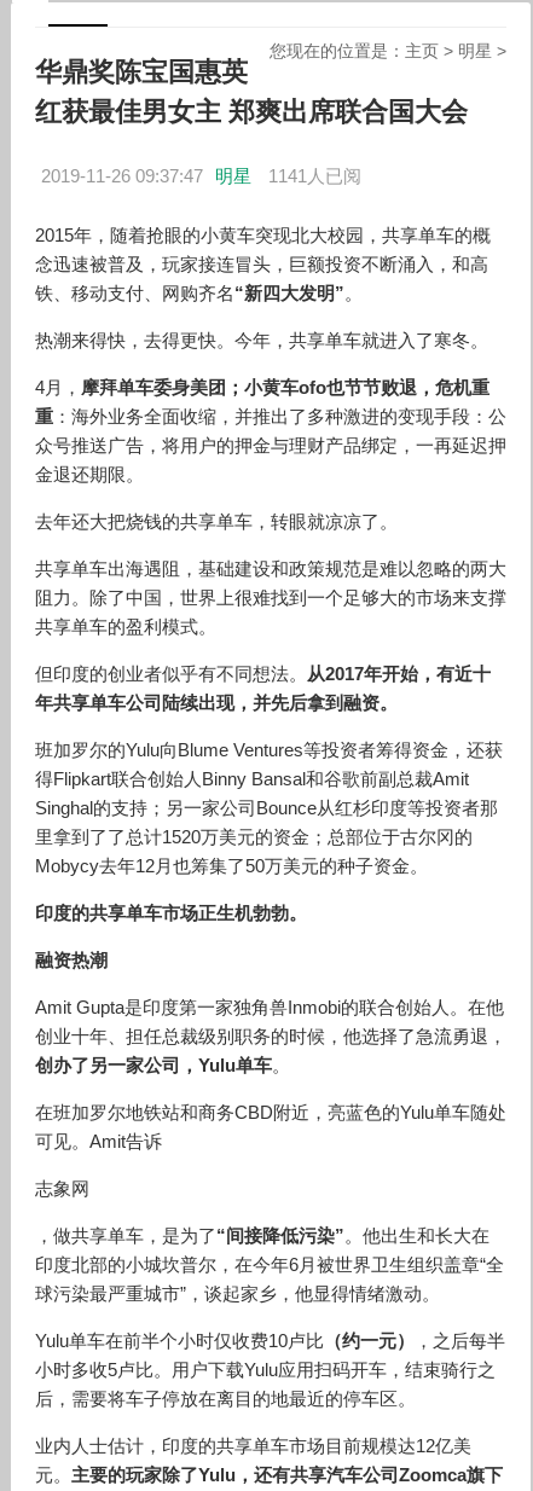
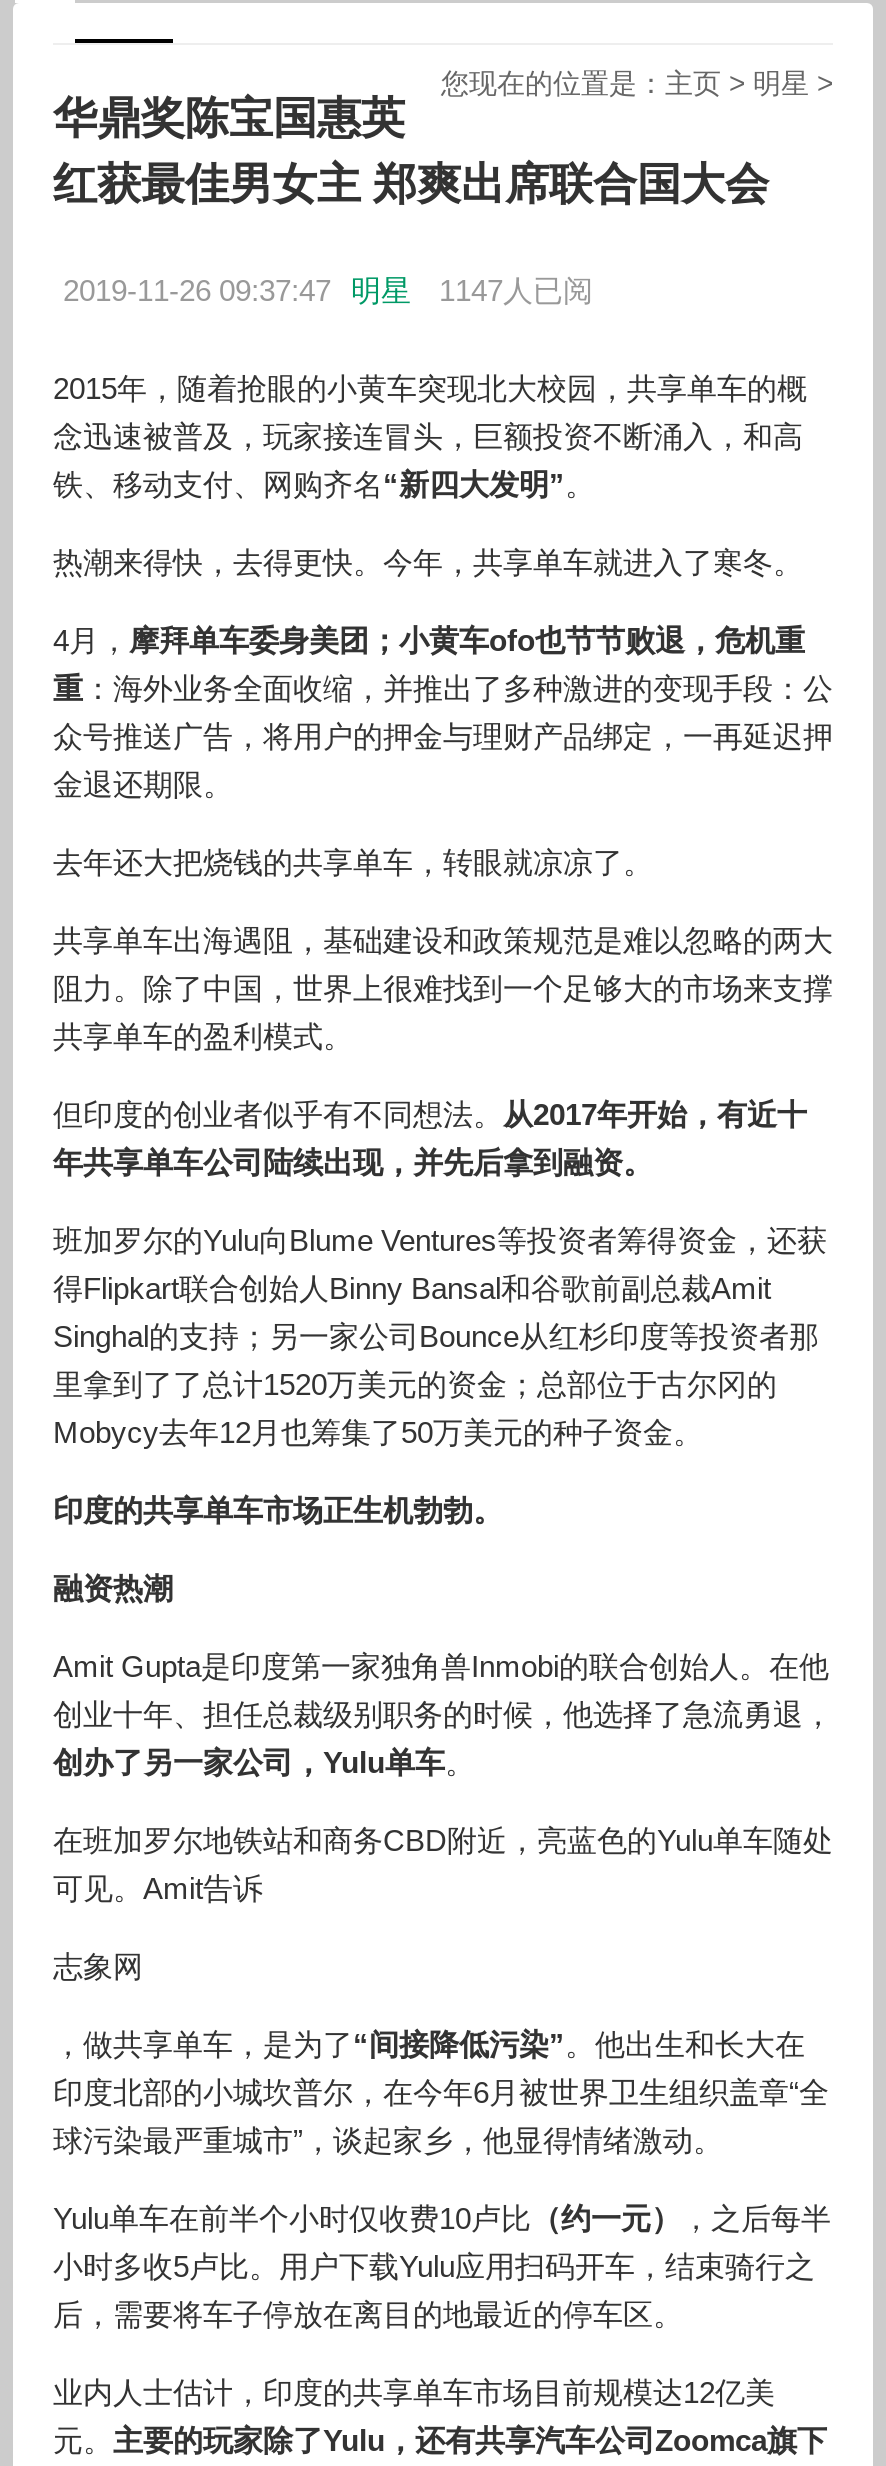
[41,166,361,186] 2019-11-26 09:37:47 明星 1141人已阅 -> [63,273,593,307] 2019-11-26 09:37:47 明星 1147人已阅

